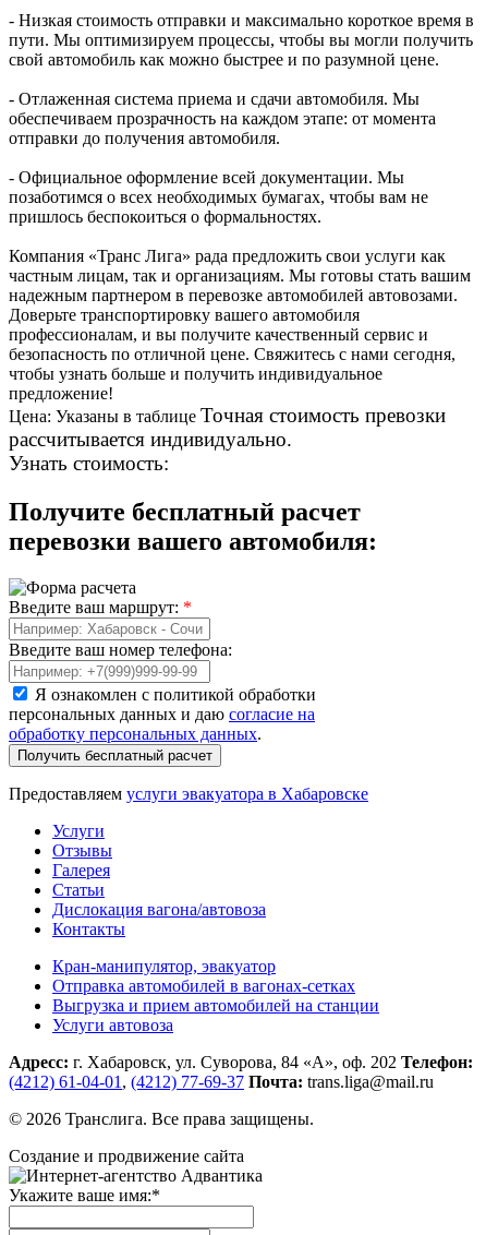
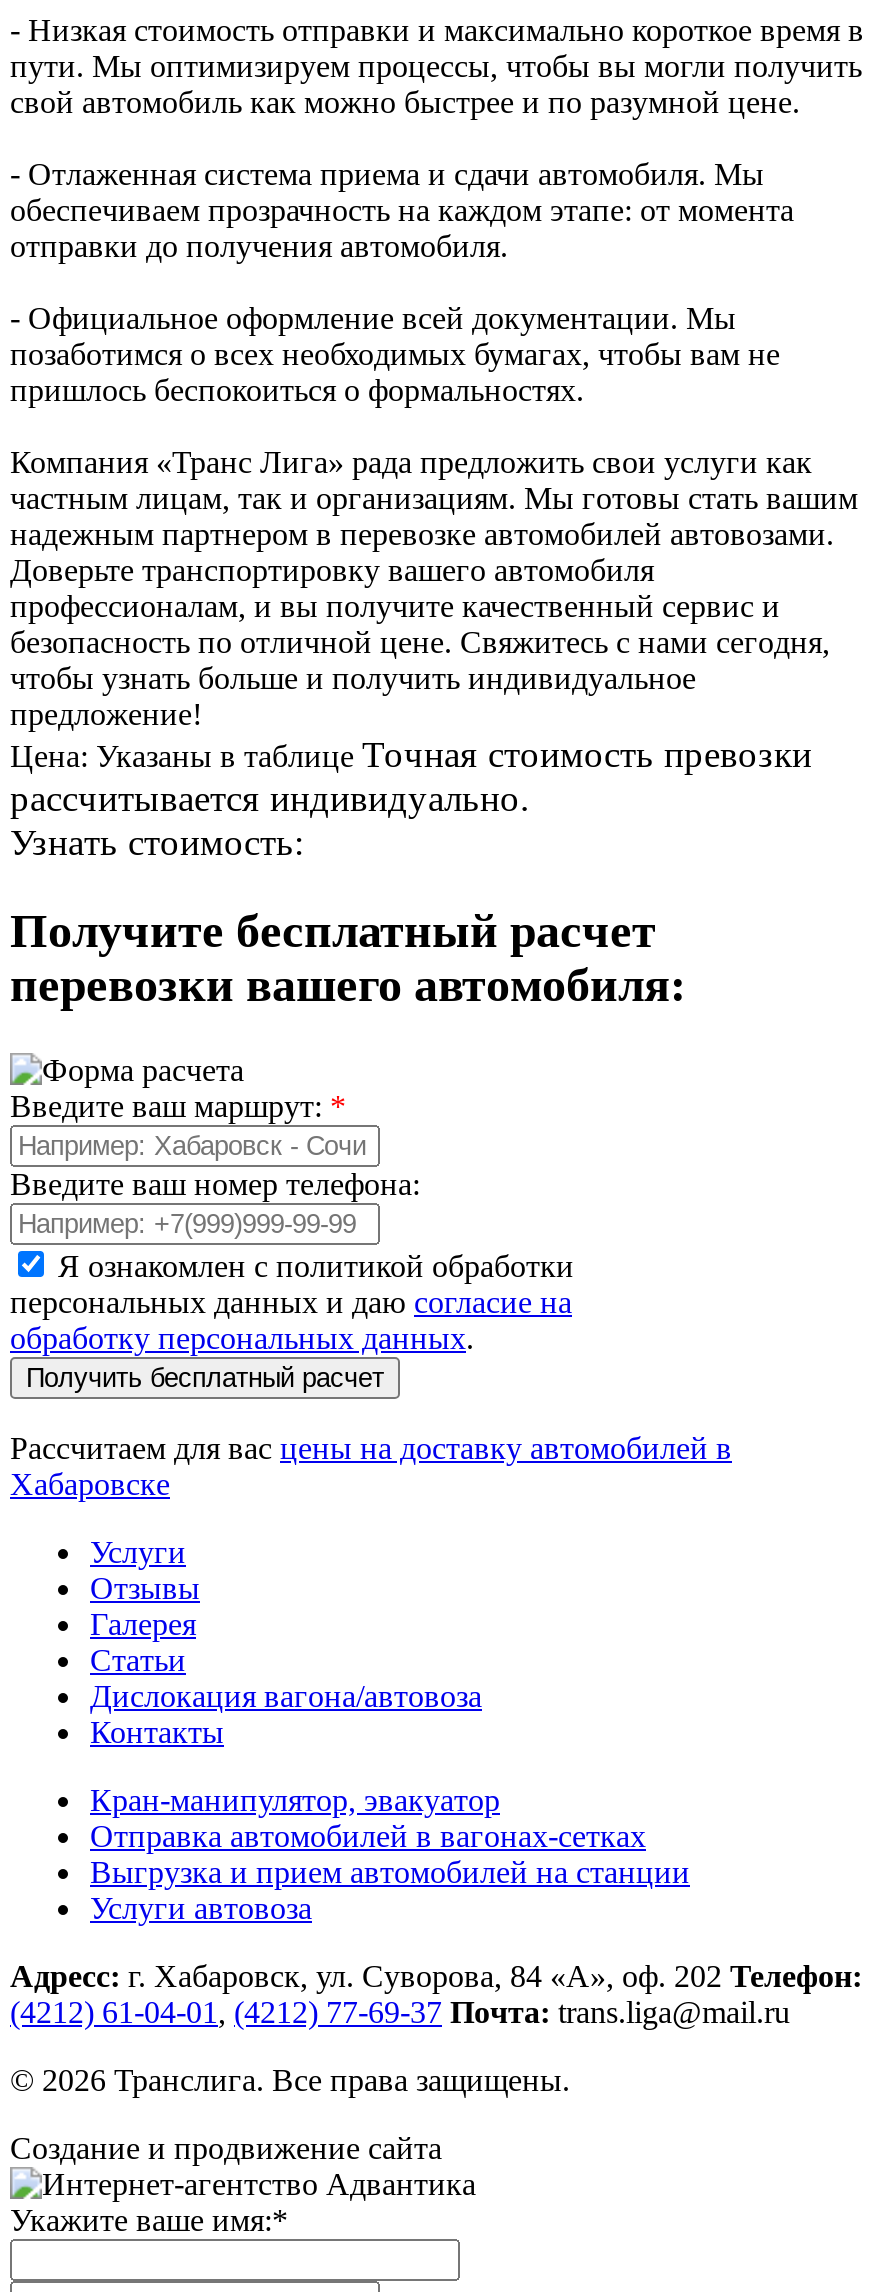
[9,784,368,803] Предоставляем услуги эвакуатора в Хабаровске -> [10,1430,732,1500] Рассчитаем для вас цены на доставку автомобилей в | Хабаровске

